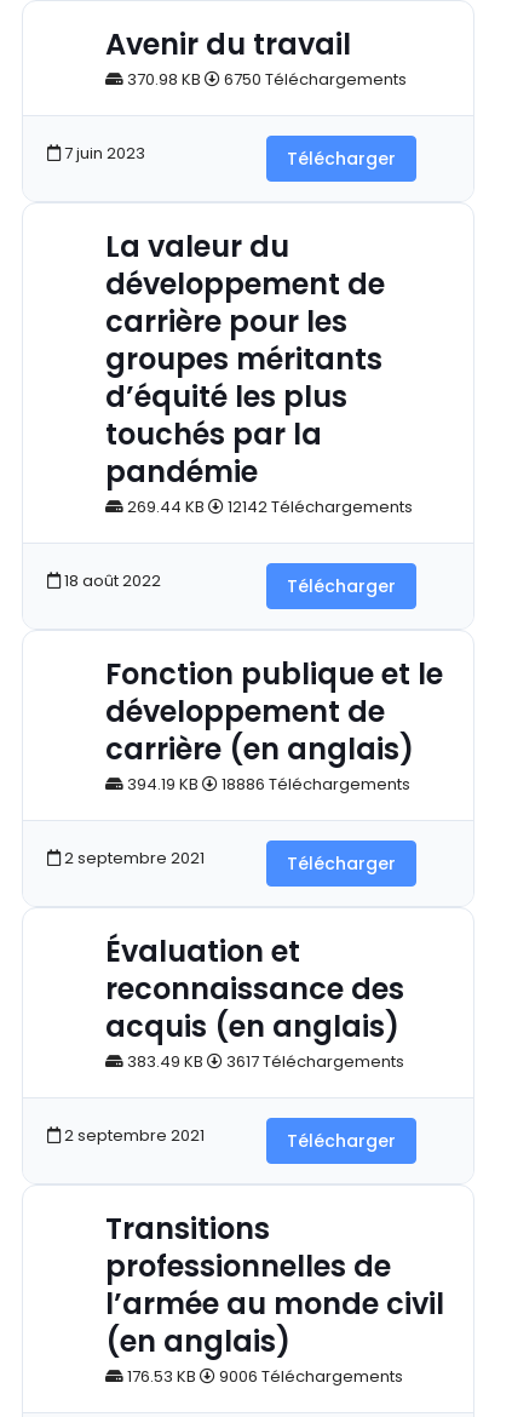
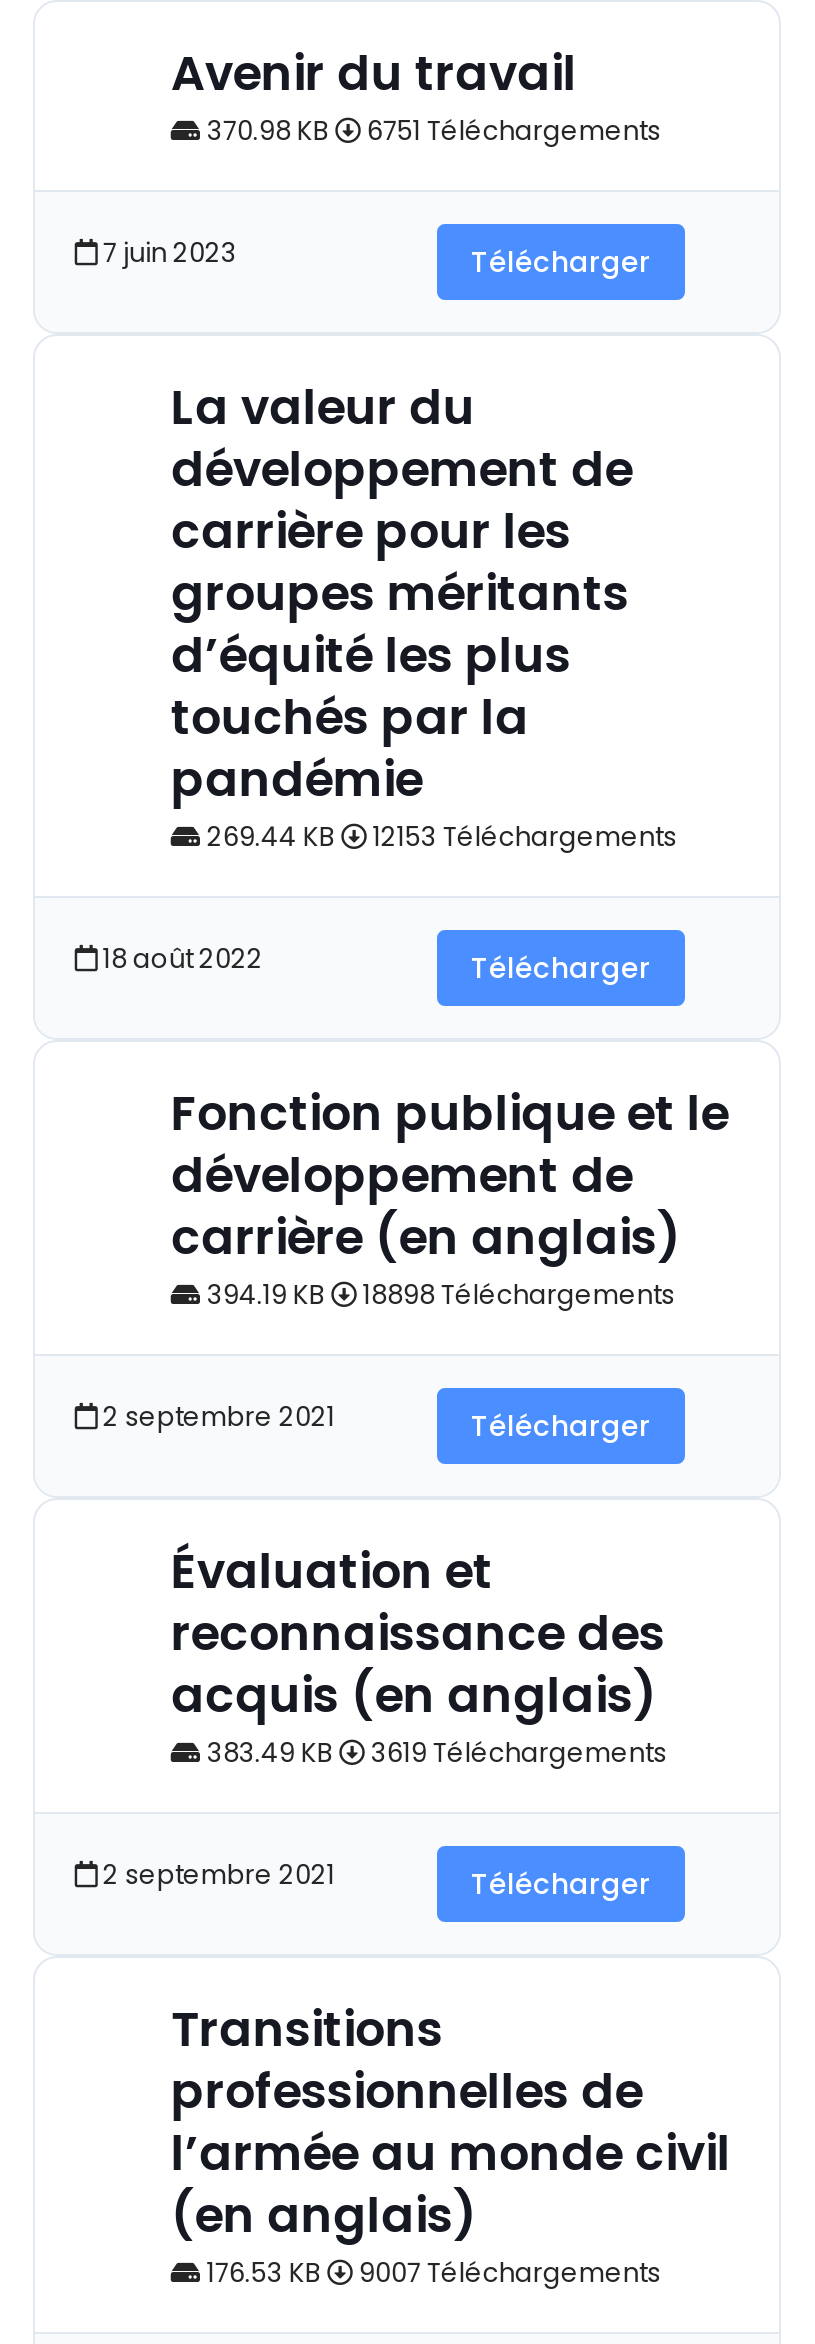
[220,68,406,91] 6750 Téléchargements -> [361,112,661,150] 6751 Téléchargements
[224,495,413,518] 12142 Téléchargements -> [367,818,677,856] 12153 Téléchargements
[218,773,410,796] 18886 Téléchargements -> [357,1276,675,1314] 18898 Téléchargements
[222,1050,404,1073] 3617 Téléchargements -> [365,1734,667,1772] 3619 Téléchargements
[215,1365,403,1388] 9006 Téléchargements -> [353,2254,661,2292] 9007 Téléchargements

